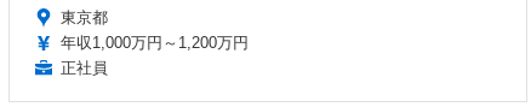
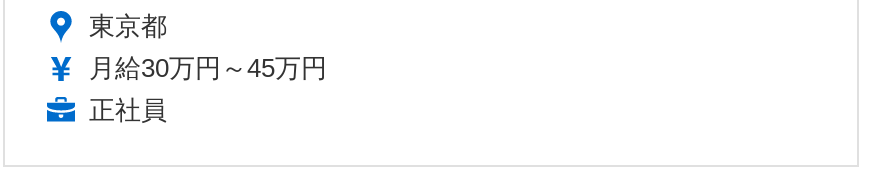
[61,34,249,52] 年収1,000万円～1,200万円 -> [89,53,327,83] 月給30万円～45万円

